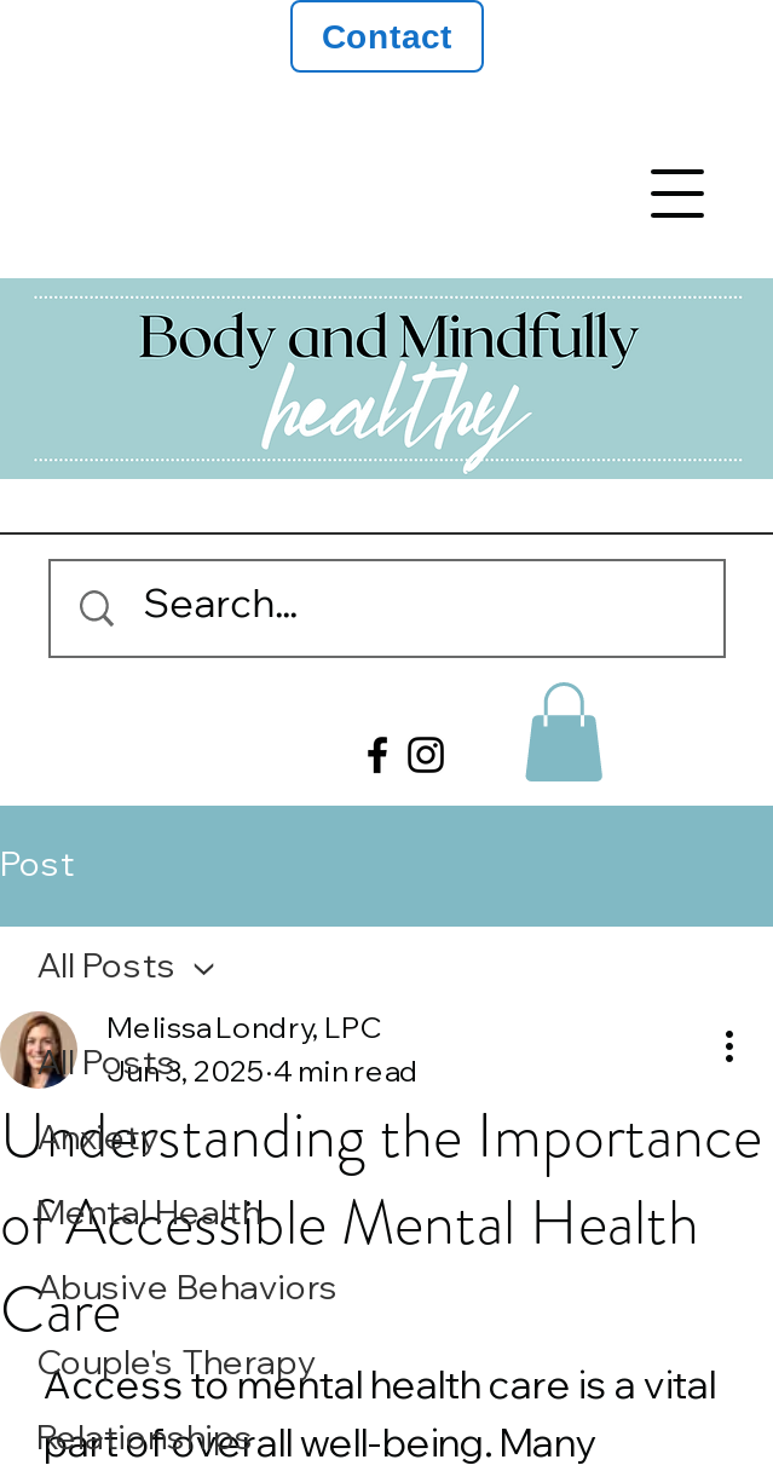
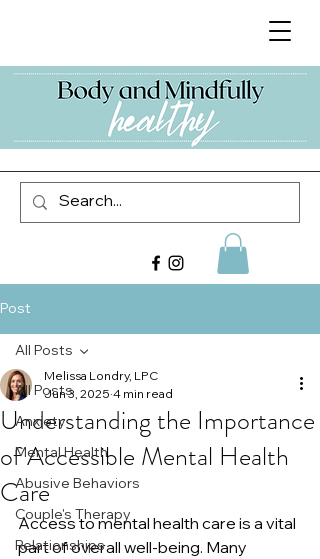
[322,17,452,56] Contact -> none

